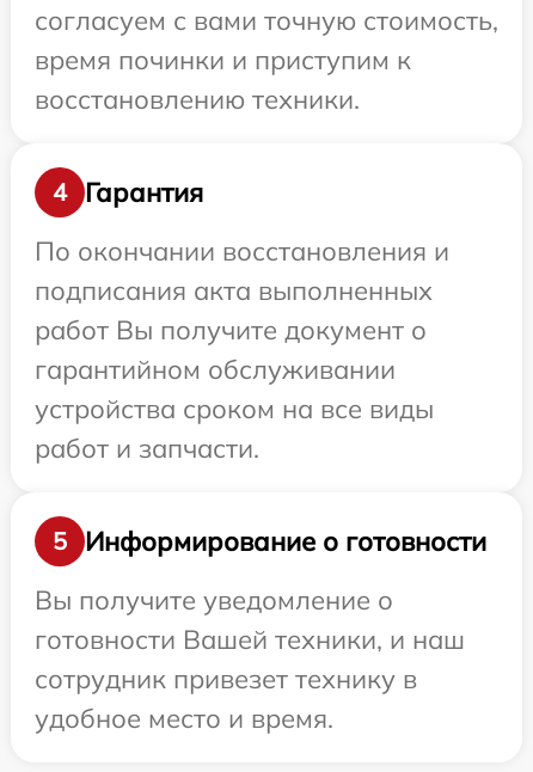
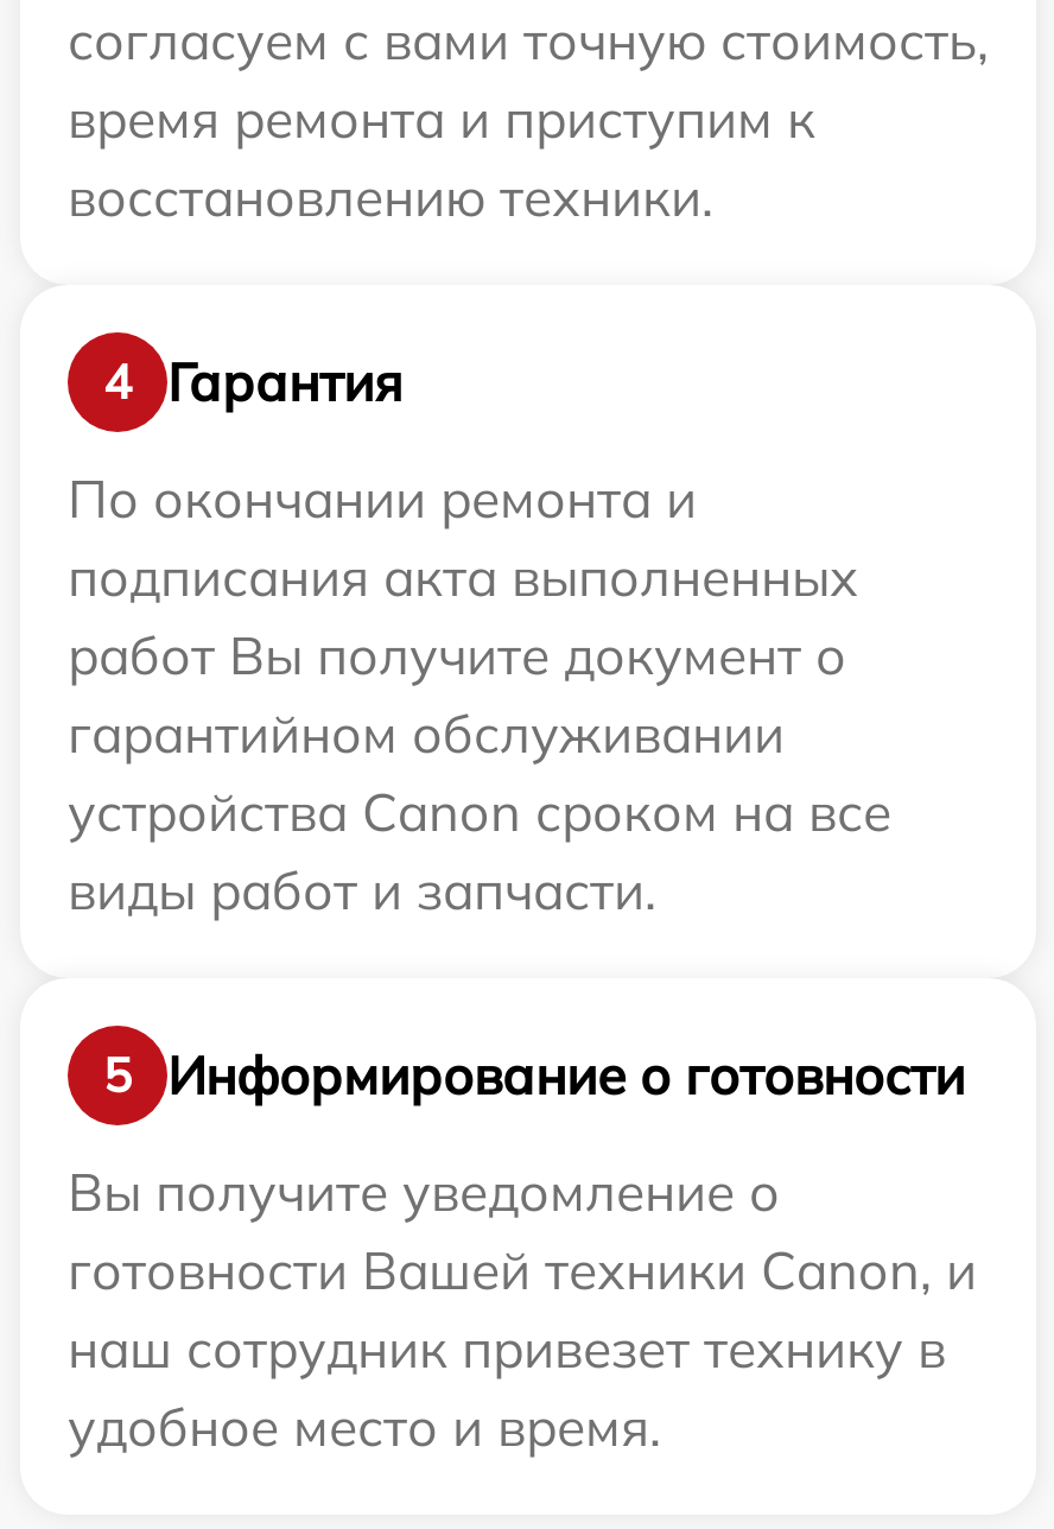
[35,43,411,77] время починки и приступим к -> [68,86,815,153] время ремонта и приступим к
[35,235,449,268] По окончании восстановления и -> [68,466,697,533] По окончании ремонта и
[35,392,434,465] устройства сроком на все виды | работ и запчасти. -> [68,780,891,925] устройства Canon сроком на все | виды работ и запчасти.
[35,623,465,696] готовности Вашей техники, и наш | сотрудник привезет технику в -> [68,1238,977,1383] готовности Вашей техники Canon, и | наш сотрудник привезет технику в

